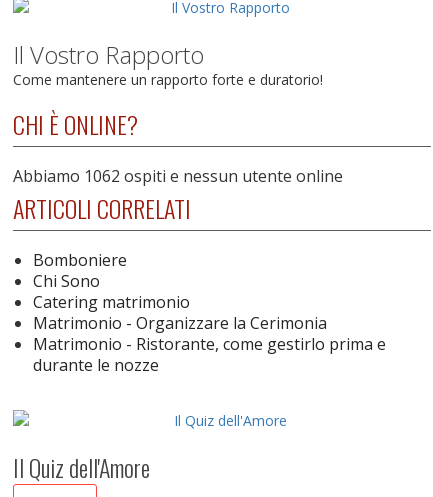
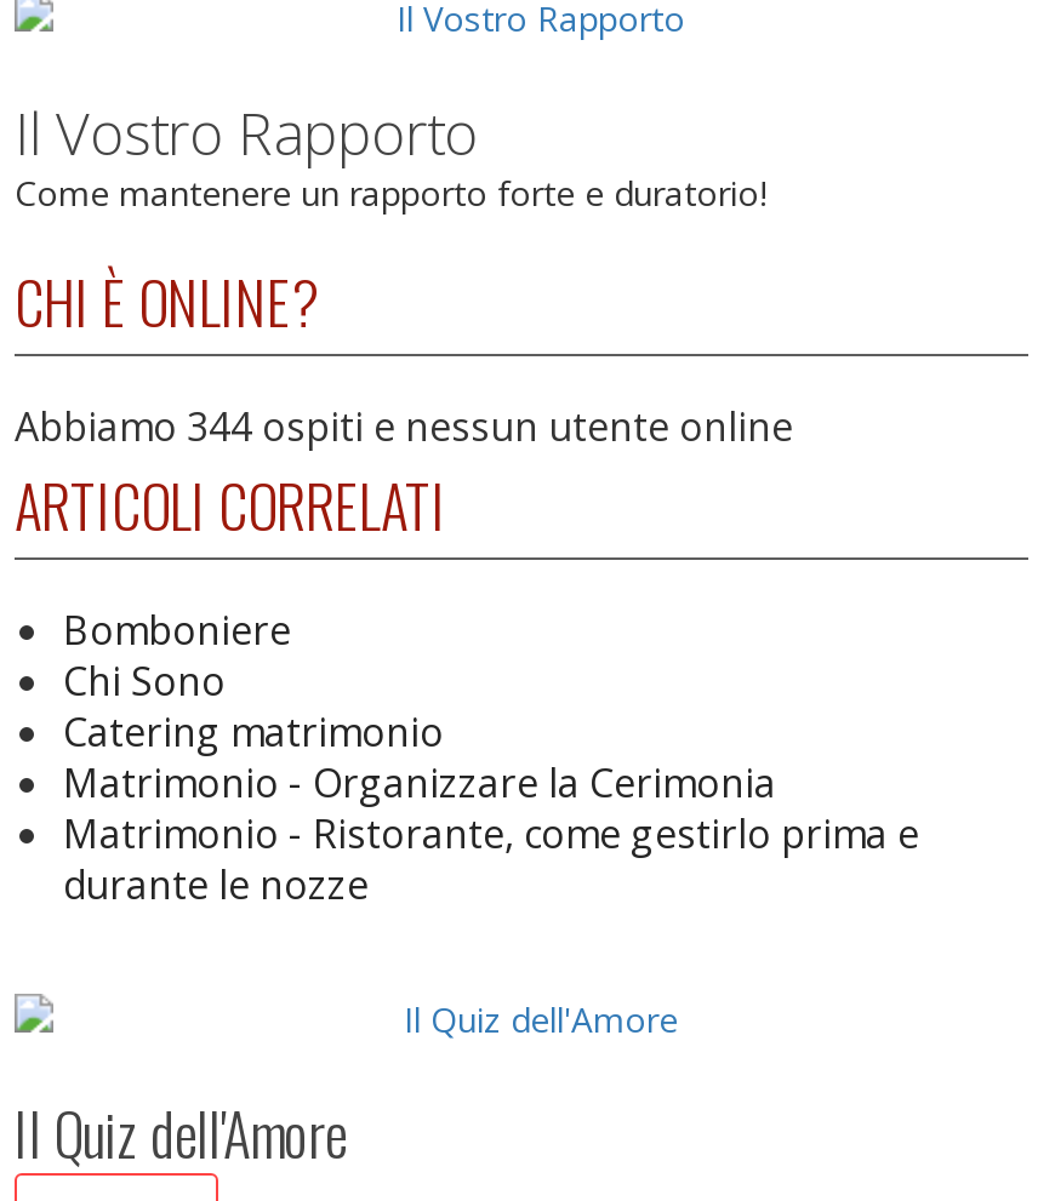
[13,164,343,186] Abbiamo 1062 ospiti e nessun utente online -> [15,399,793,452] Abbiamo 344 ospiti e nessun utente online

